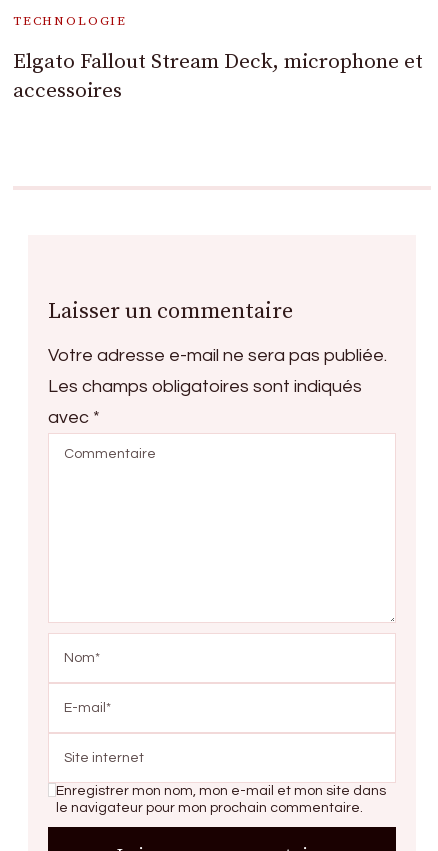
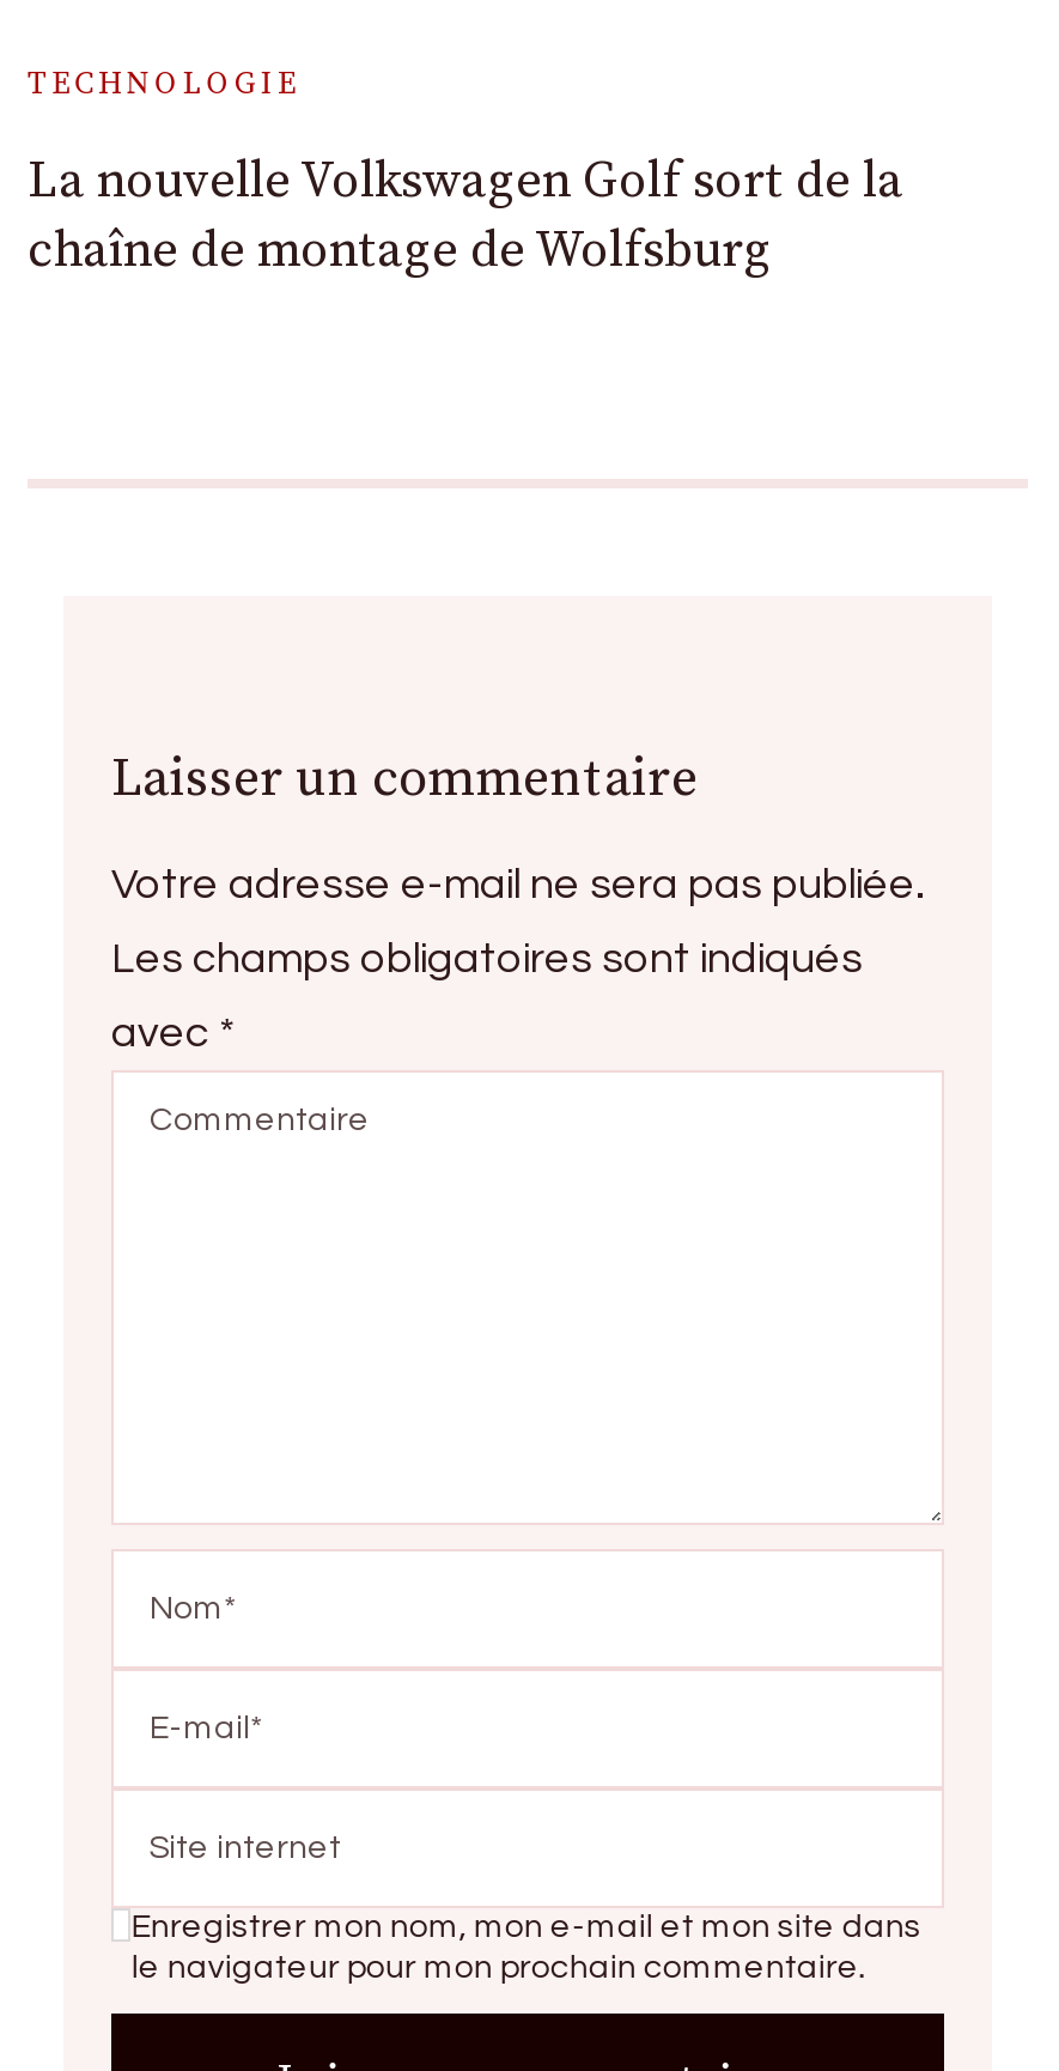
[13,49,423,104] Elgato Fallout Stream Deck, microphone et | accessoires -> [28,150,903,282] La nouvelle Volkswagen Golf sort de la | chaîne de montage de Wolfsburg

